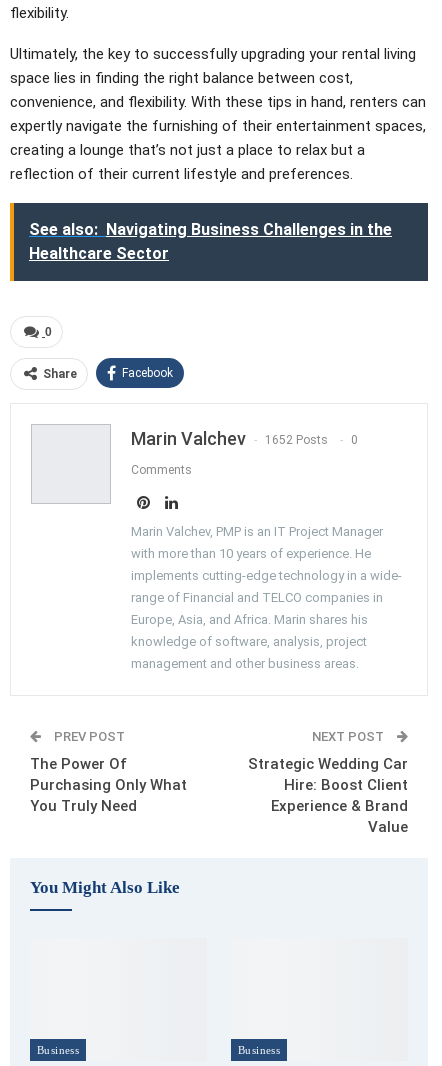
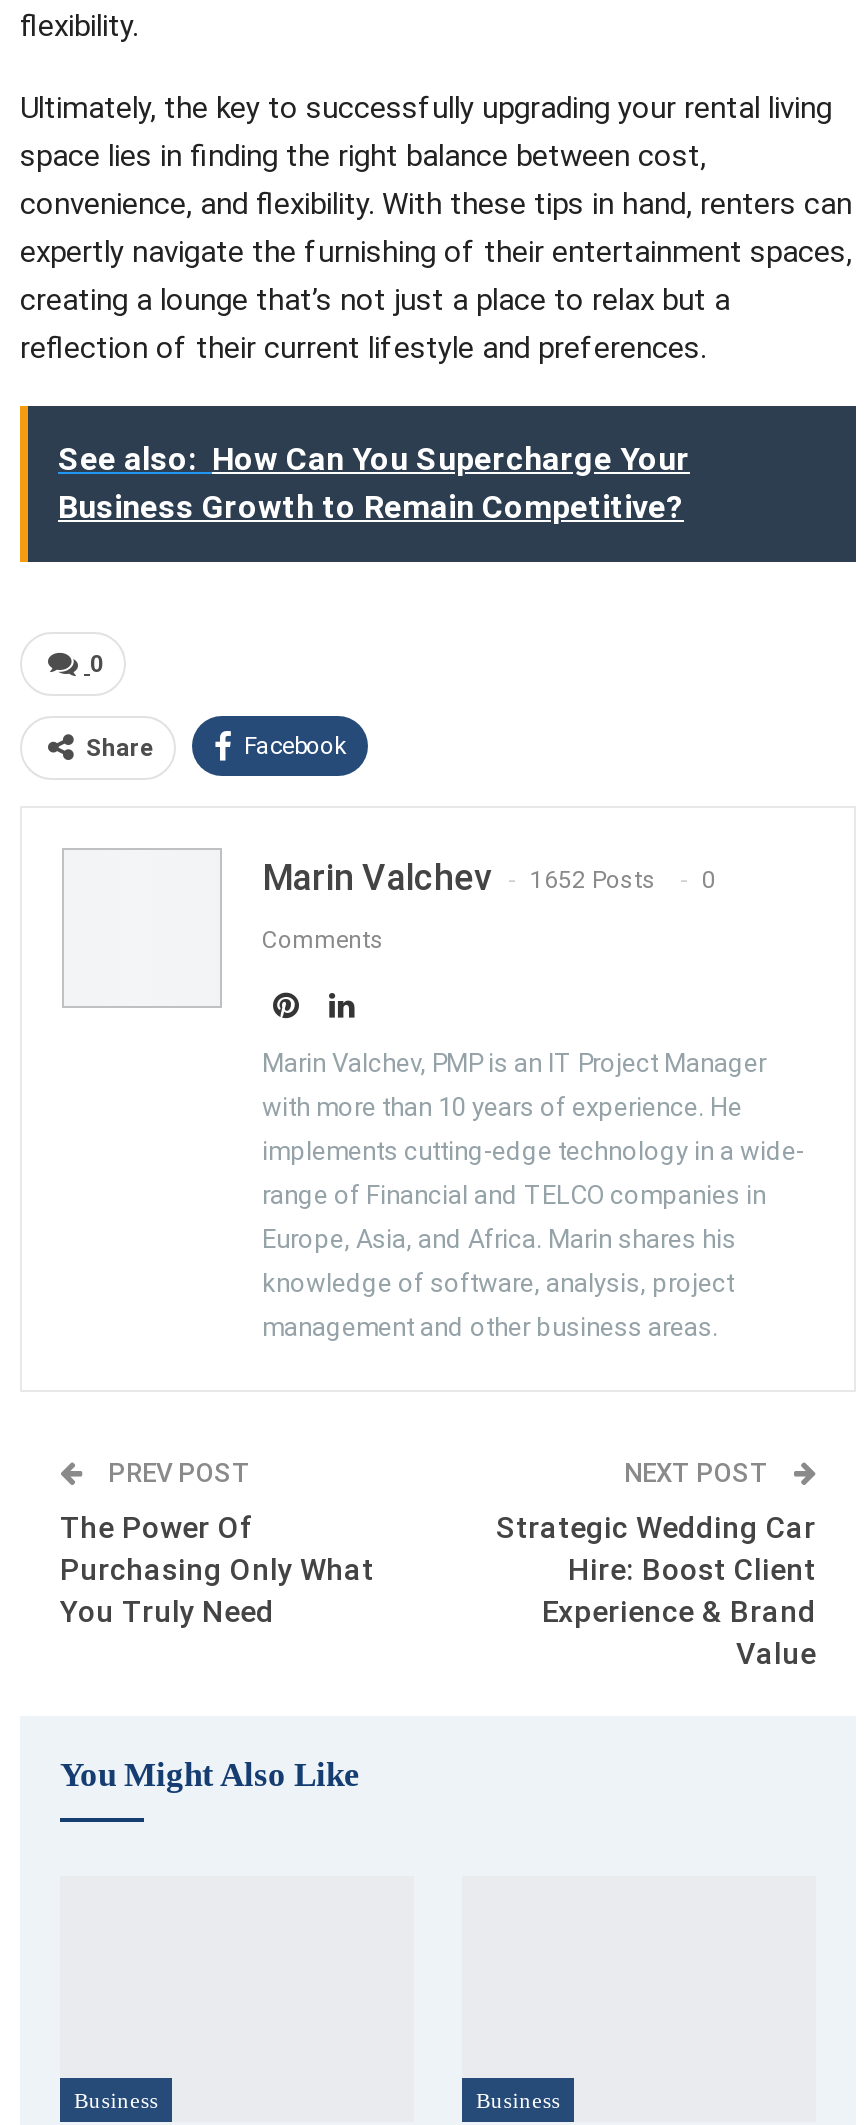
[29,220,392,263] See also: Navigating Business Challenges in the | Healthcare Sector -> [58,439,690,525] See also: How Can You Supercharge Your | Business Growth to Remain Competitive?

